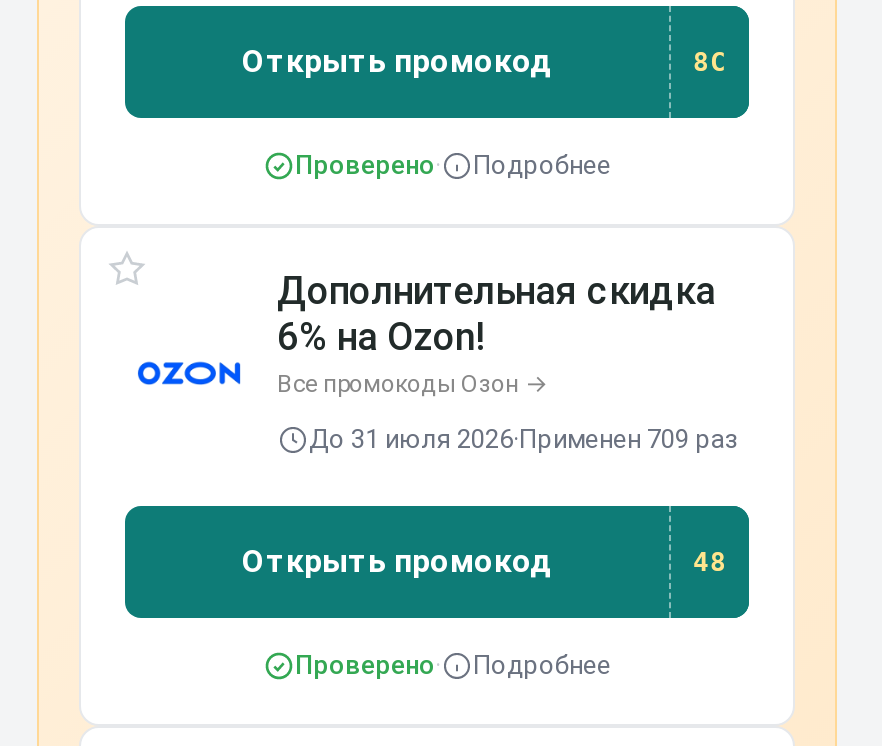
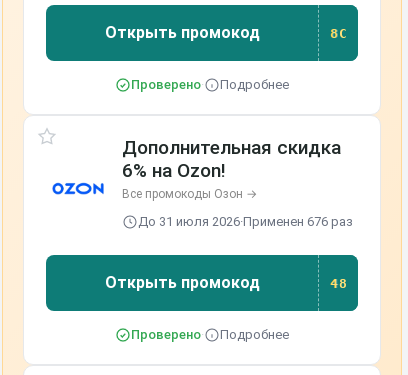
[309,424,739,454] До 31 июля 2026·Применен 709 раз -> [138,214,353,229] До 31 июля 2026·Применен 676 раз

